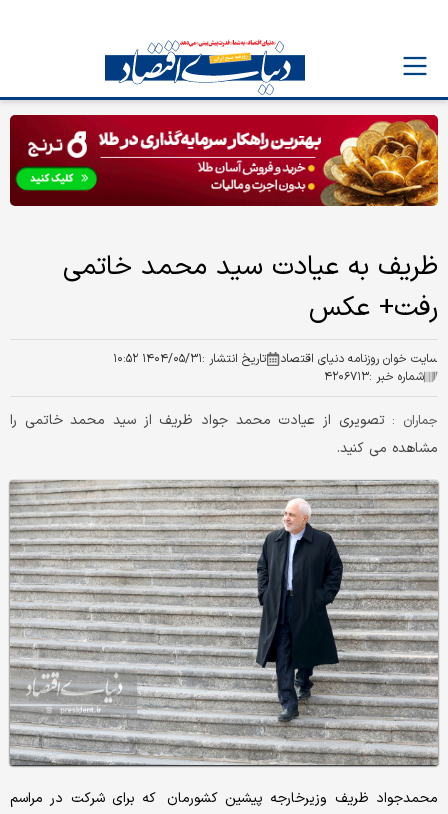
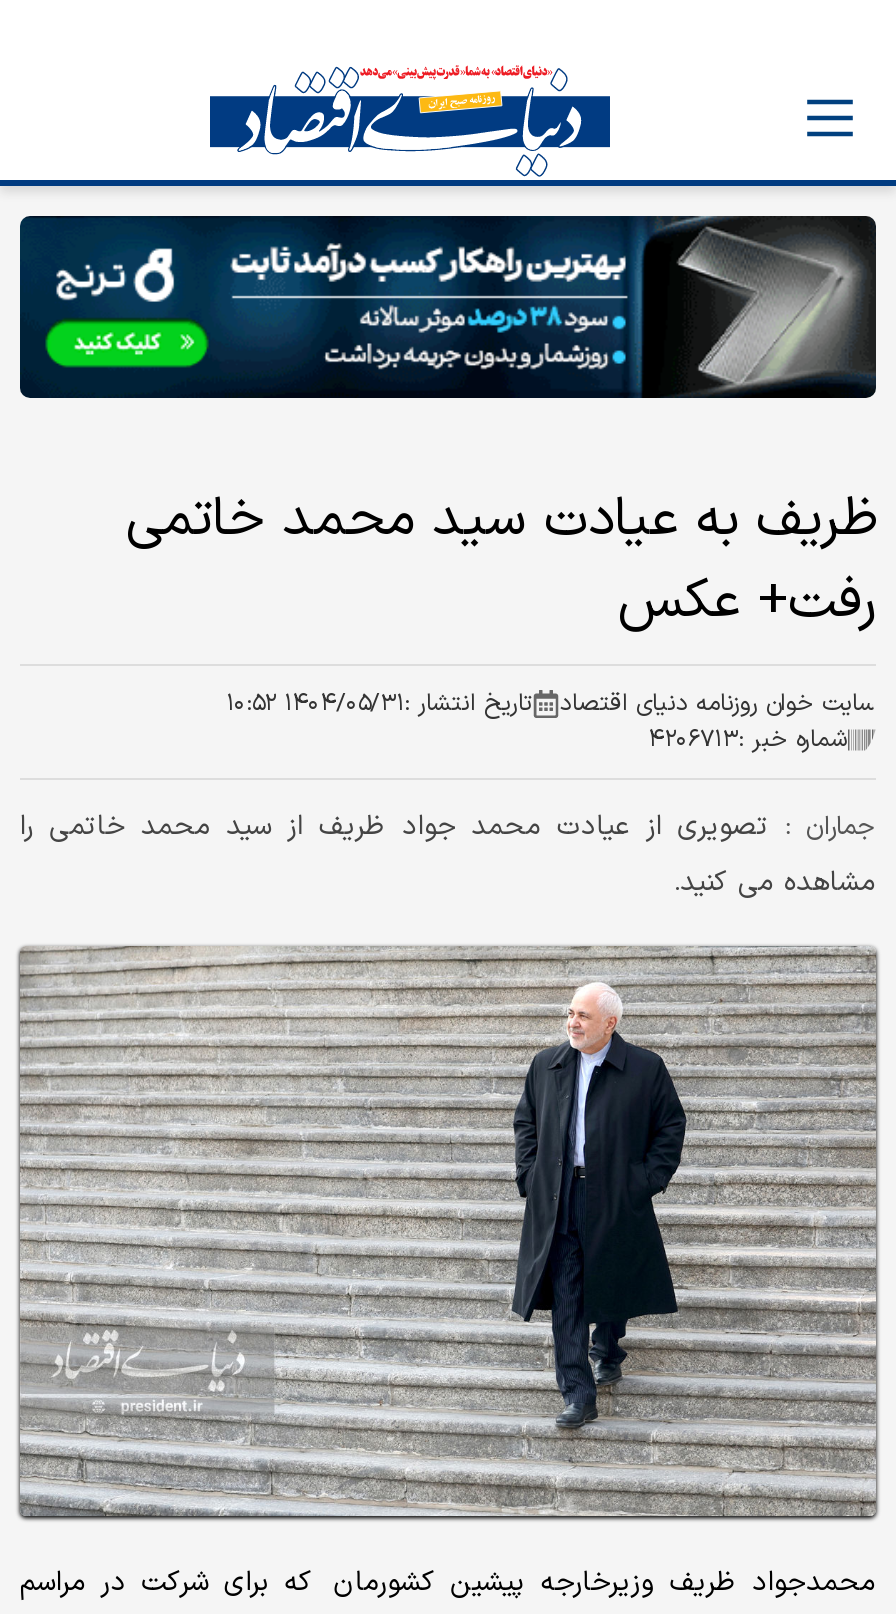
[9,114,439,207] [image] -> [18,214,878,400] [image]

